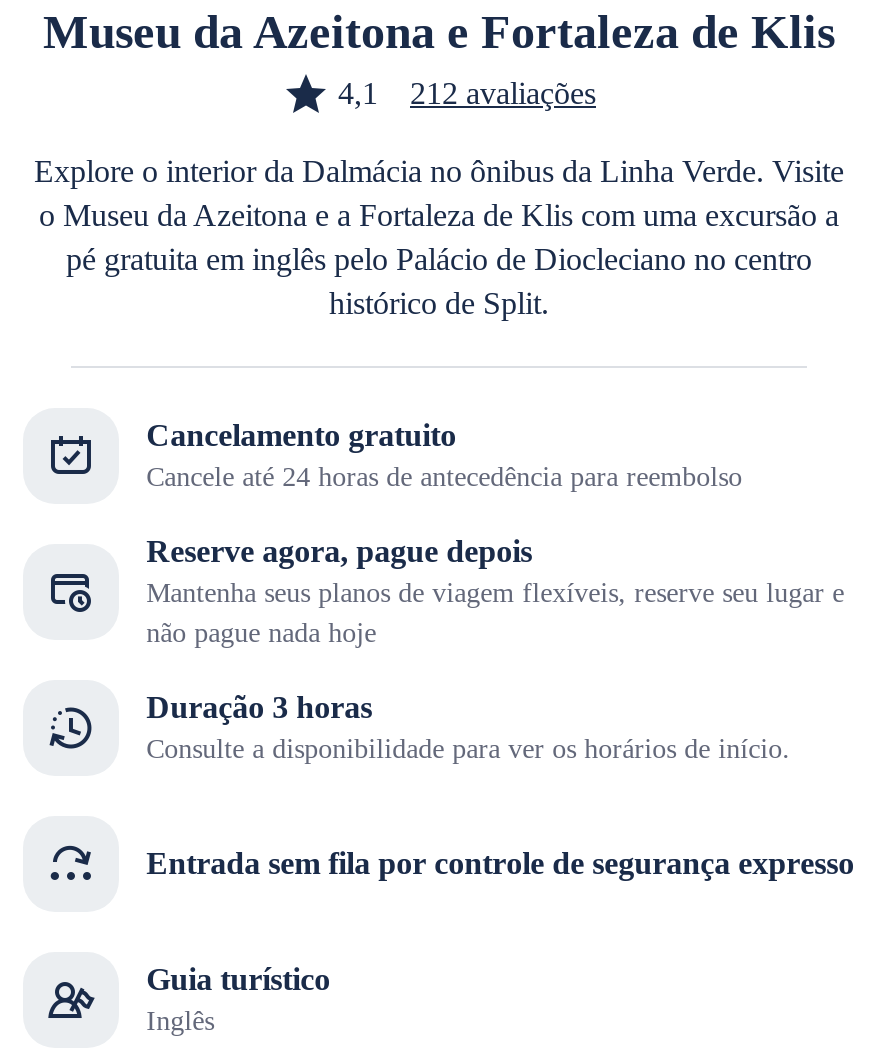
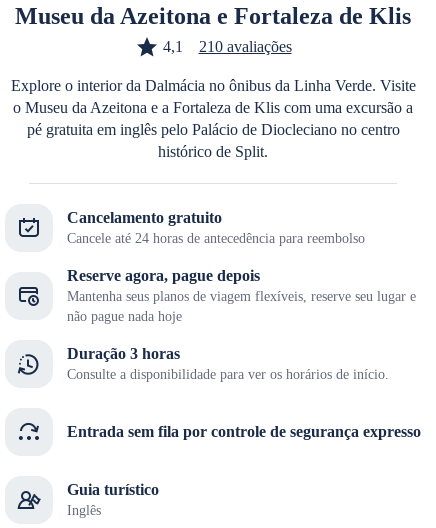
[338,76,596,110] 4,1 212 avaliações -> [162,38,291,55] 4,1 210 avaliações

